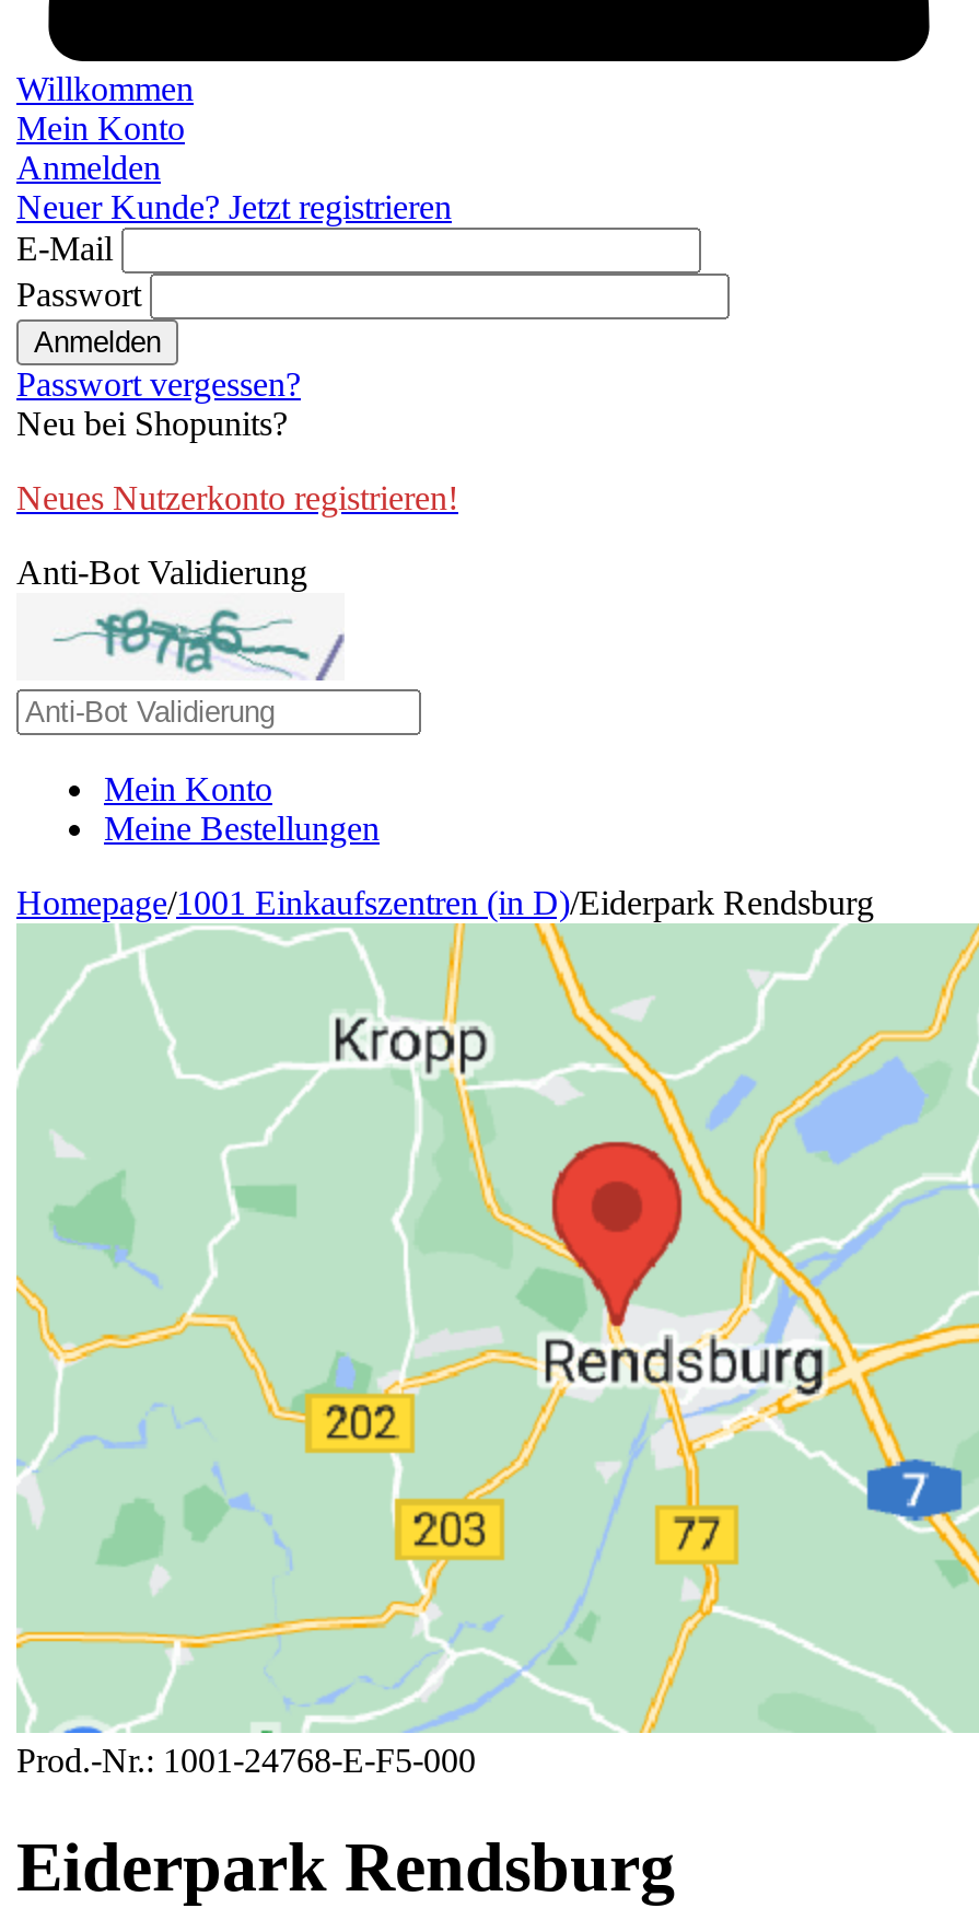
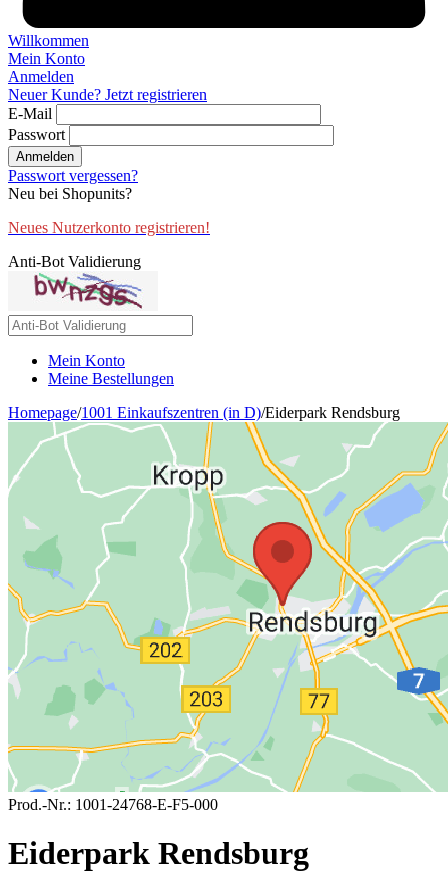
[54,600,345,680] [image] -> [27,273,157,310] [image]

